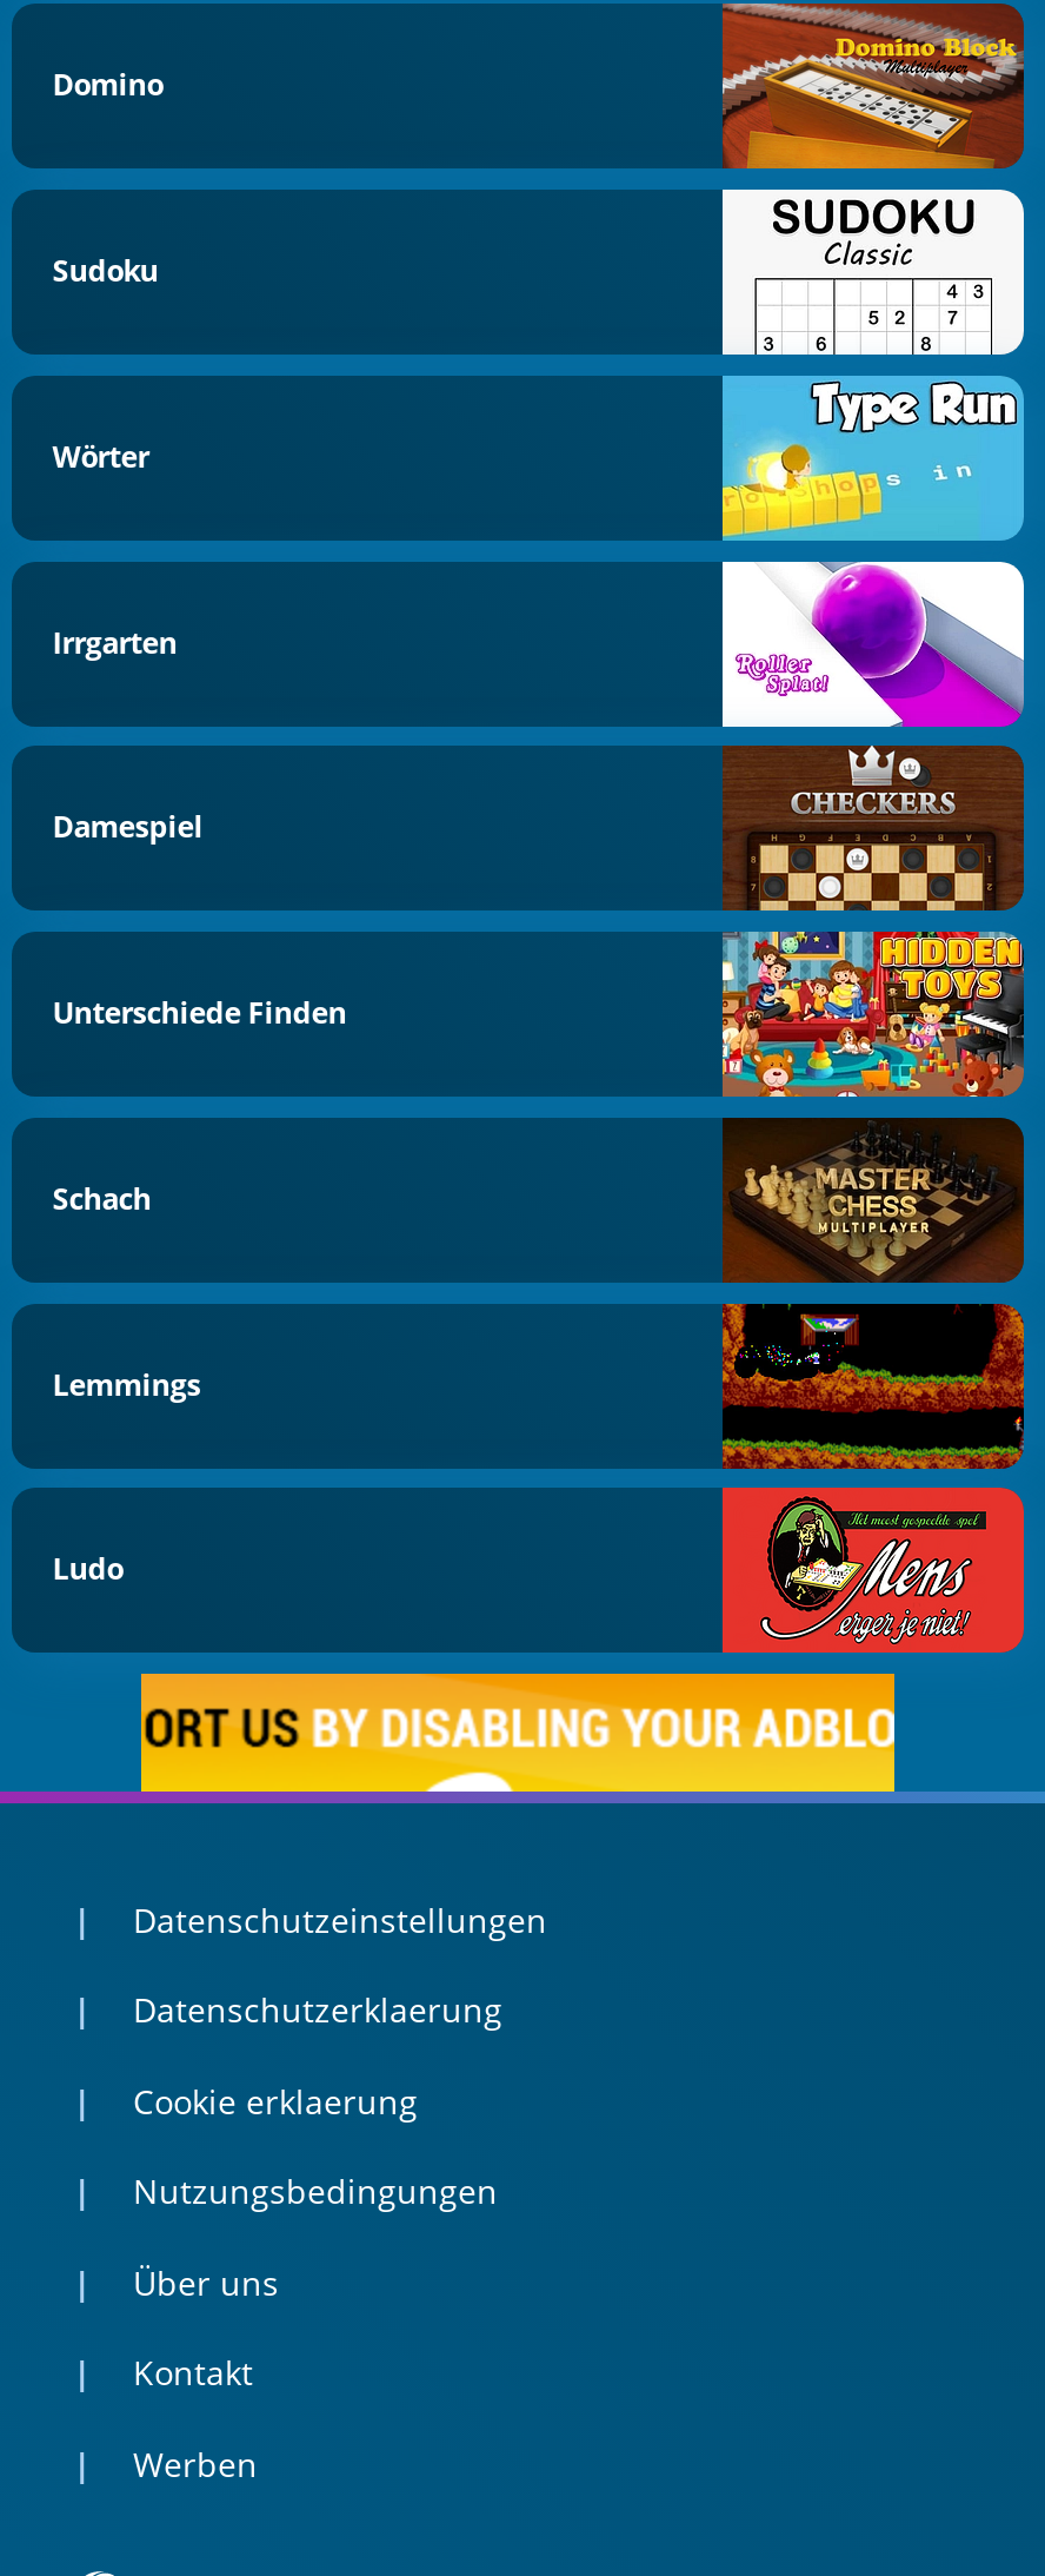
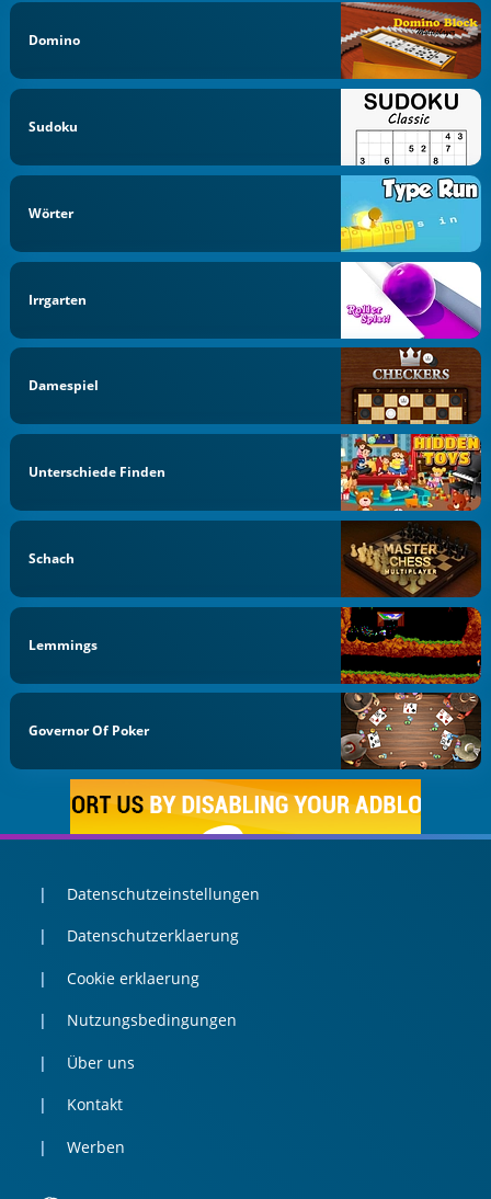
[720,1485,1026,1655] [image] -> [341,692,482,770] [image]
[52,1549,123,1589] Ludo -> [29,721,149,740] Governor Of Poker

